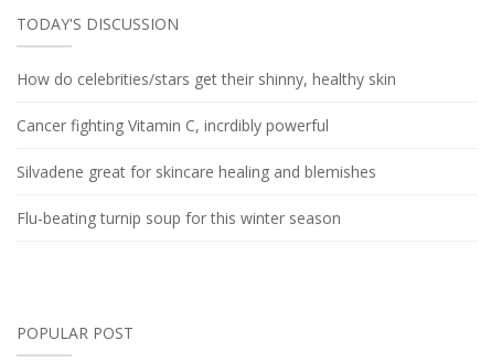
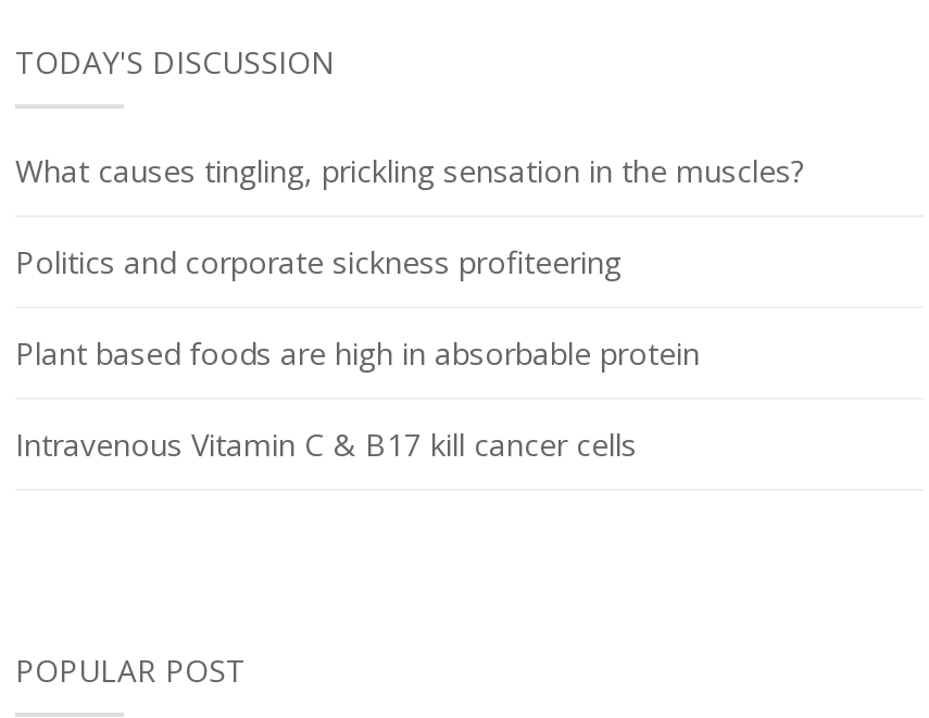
[17,69,396,90] How do celebrities/stars get their shinny, healthy skin -> [15,151,804,192] What causes tingling, prickling sensation in the muscles?
[17,115,329,136] Cancer fighting Vitamin C, incrdibly powerful -> [15,242,622,283] Politics and corporate sickness profiteering
[17,162,376,183] Silvadene great for skincare healing and blemishes -> [15,333,700,375] Plant based foods are high in absorbable protein
[17,208,341,229] Flu-beating turnip soup for this winter season -> [15,424,637,466] Intravenous Vitamin C & B17 kill cancer cells

